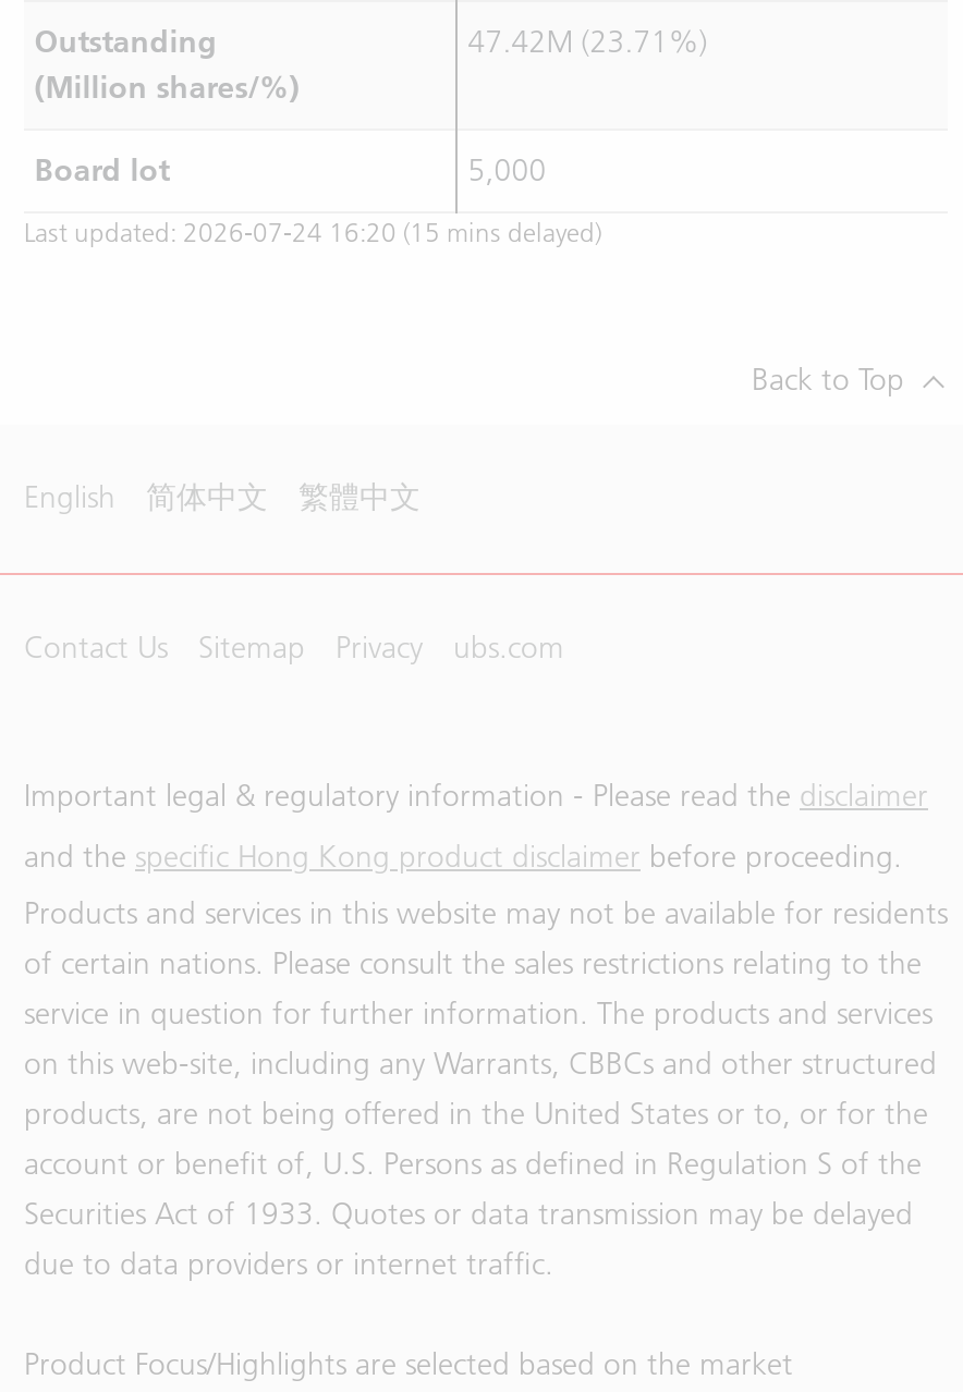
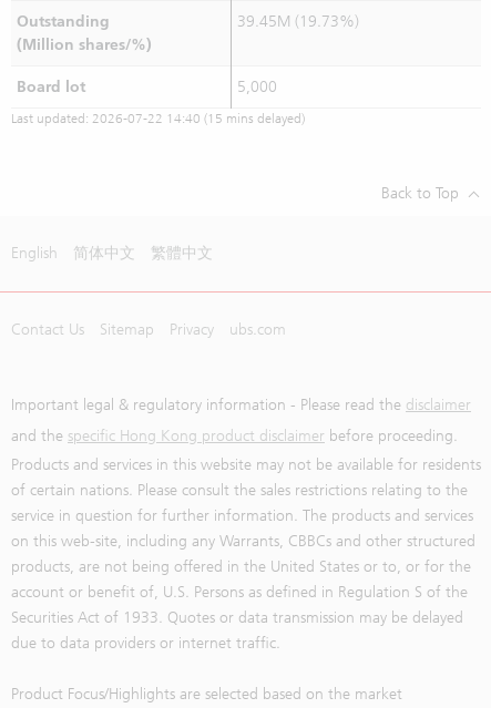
[468,24,708,61] 47.42M (23.71%) -> [237,12,359,31] 39.45M (19.73%)
[24,218,601,248] Last updated: 2026-07-24 16:20 (15 mins delayed) -> [11,111,305,126] Last updated: 2026-07-22 14:40 (15 mins delayed)

